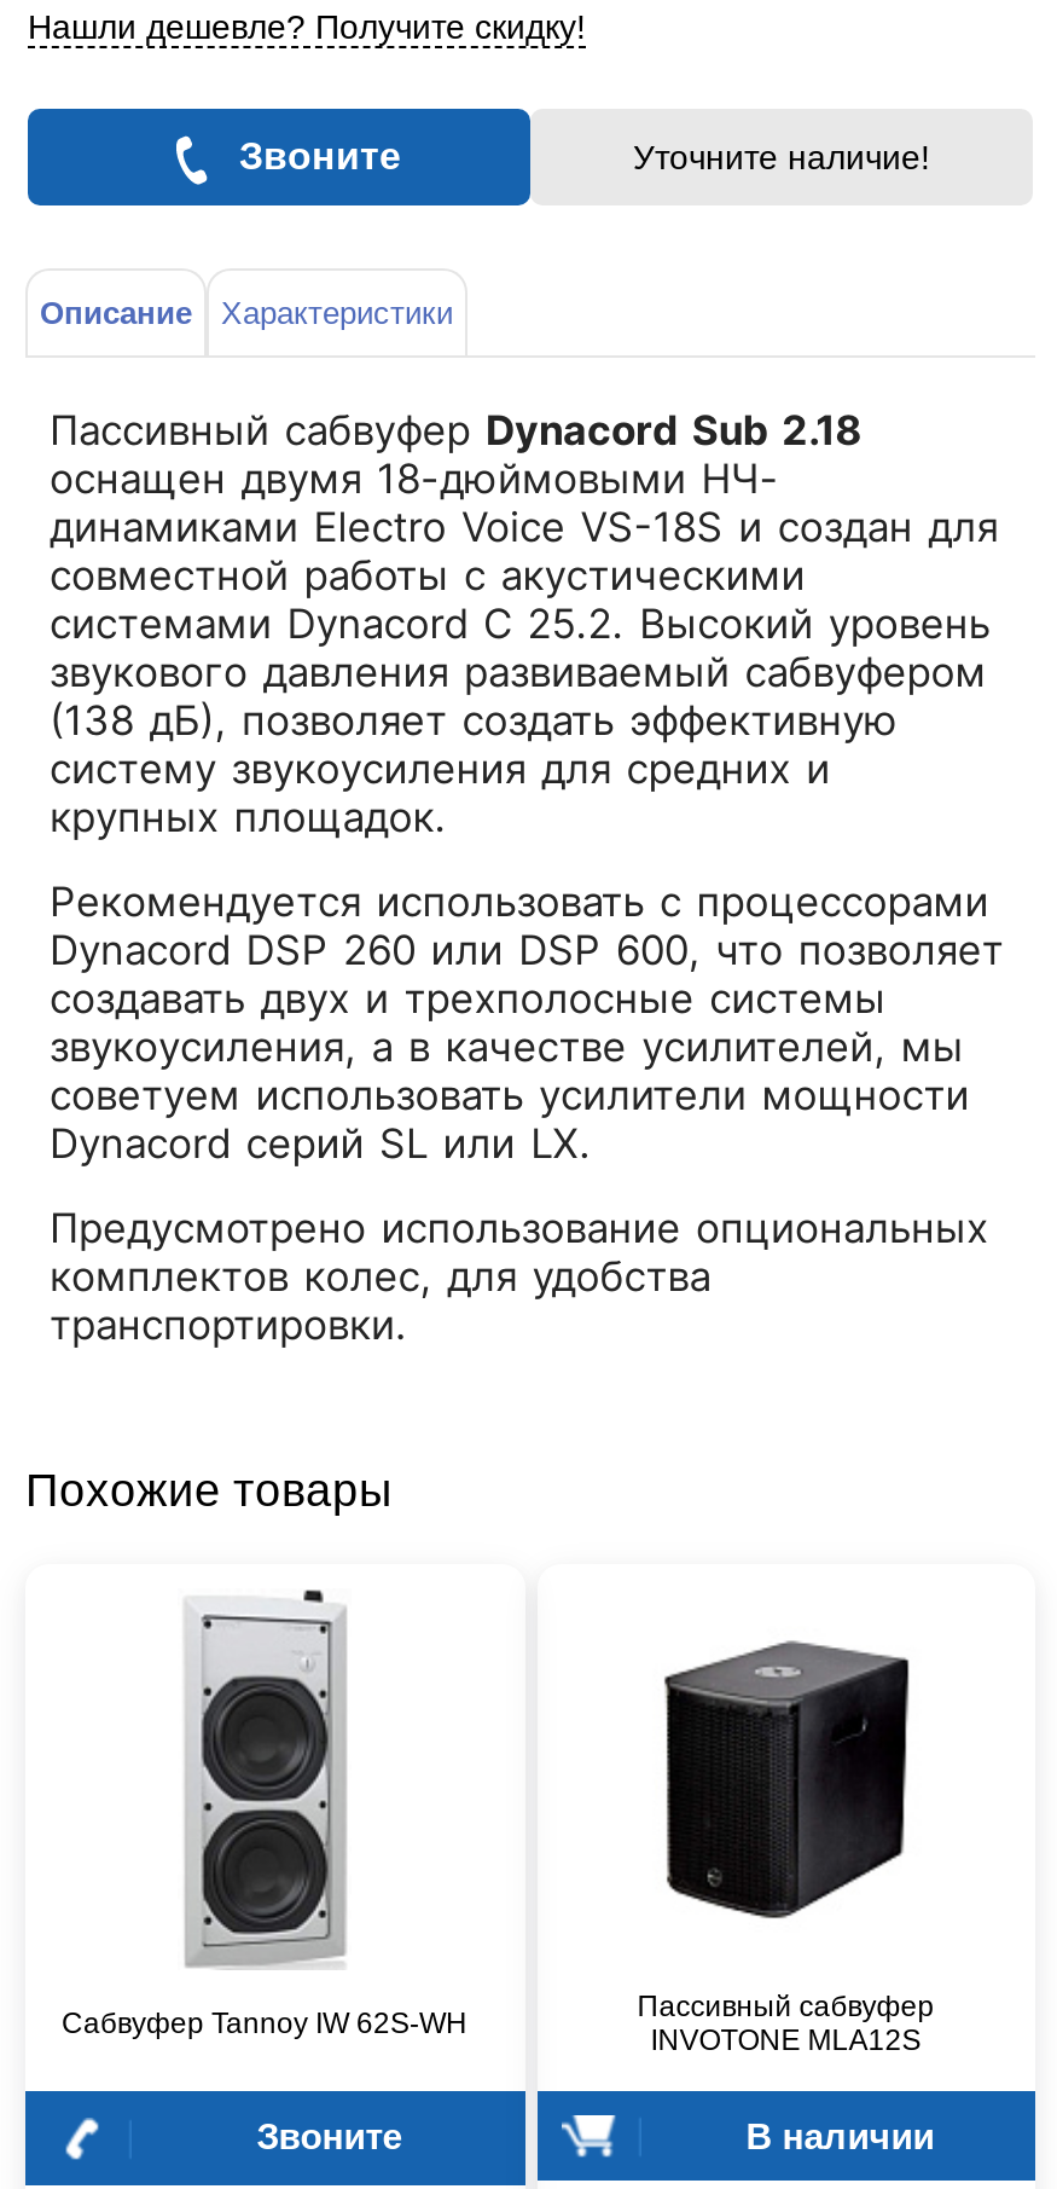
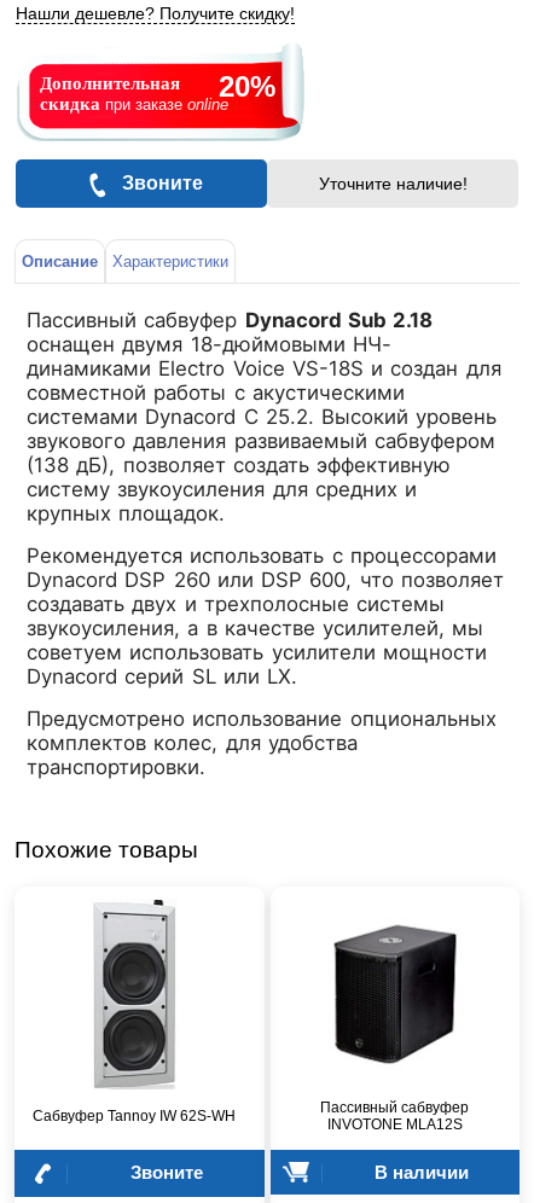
none -> [40,74,228,114] Дополнительная | скидка при заказе online
none -> [219,70,275,103] 20%

